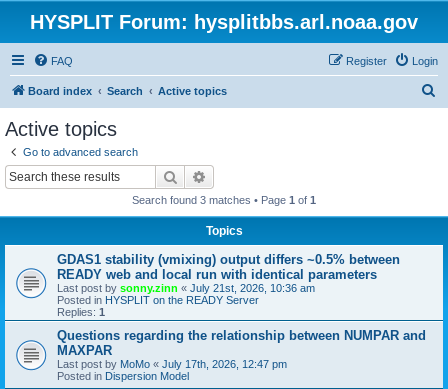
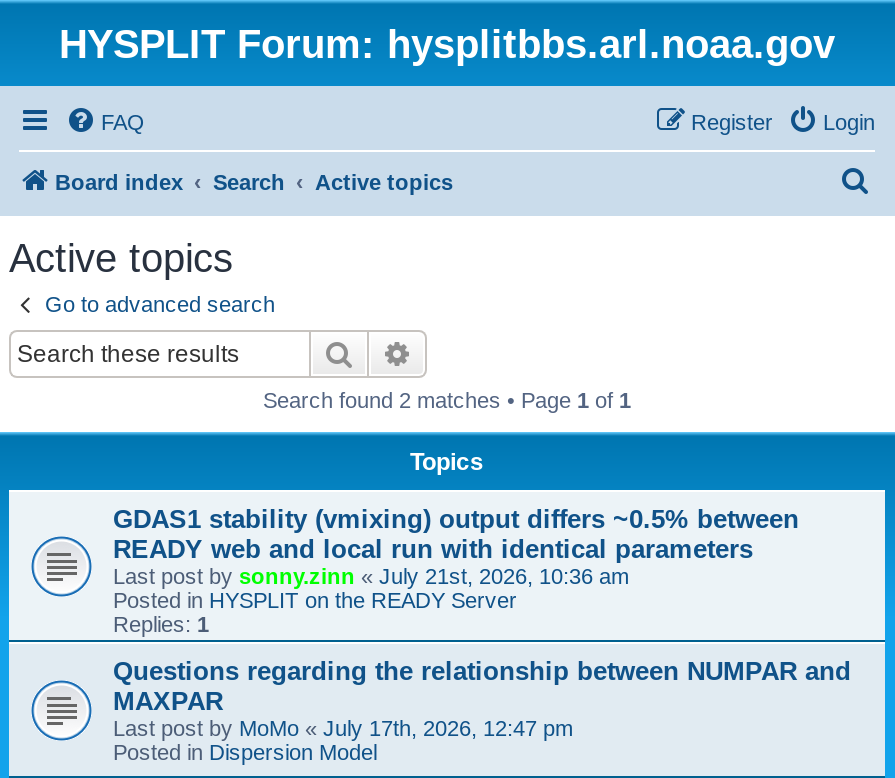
[132,193,316,205] Search found 3 matches • Page 1 of 1 -> [263,387,631,411] Search found 2 matches • Page 1 of 1

